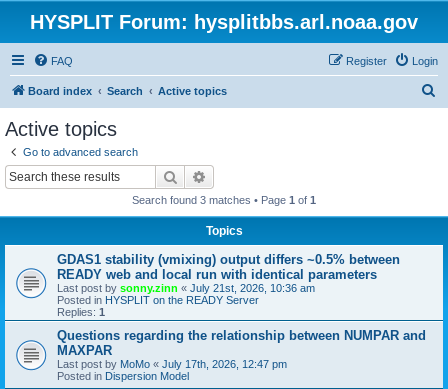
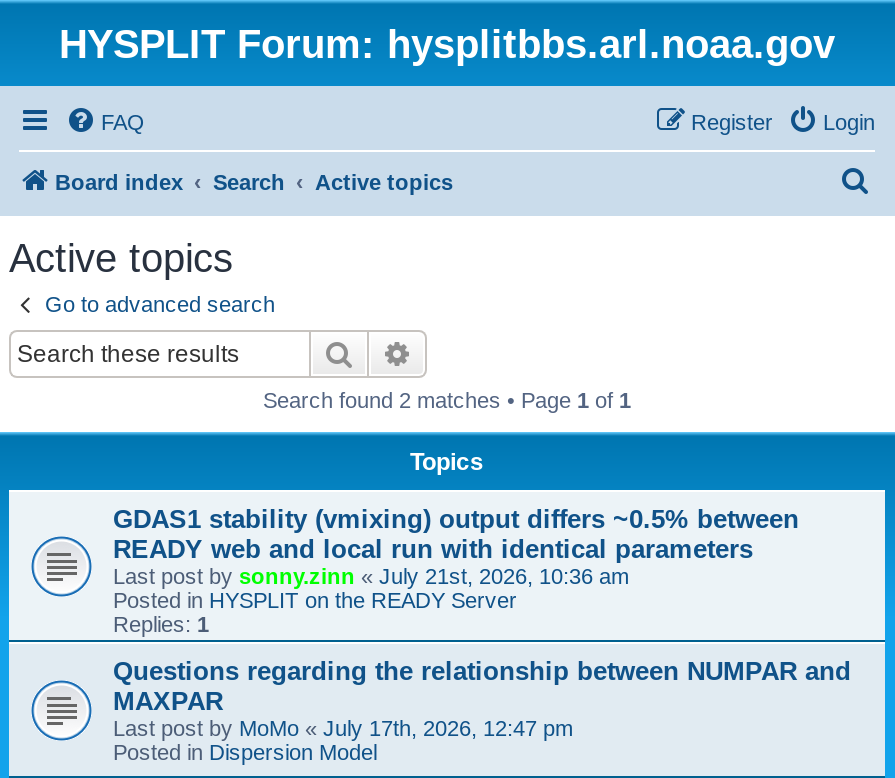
[132,193,316,205] Search found 3 matches • Page 1 of 1 -> [263,387,631,411] Search found 2 matches • Page 1 of 1

